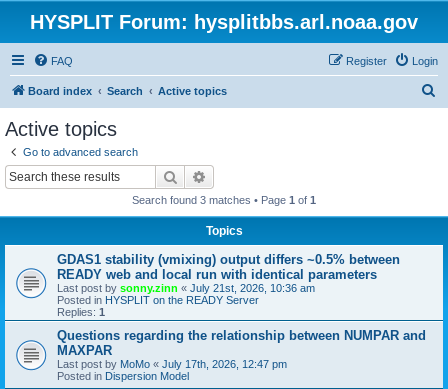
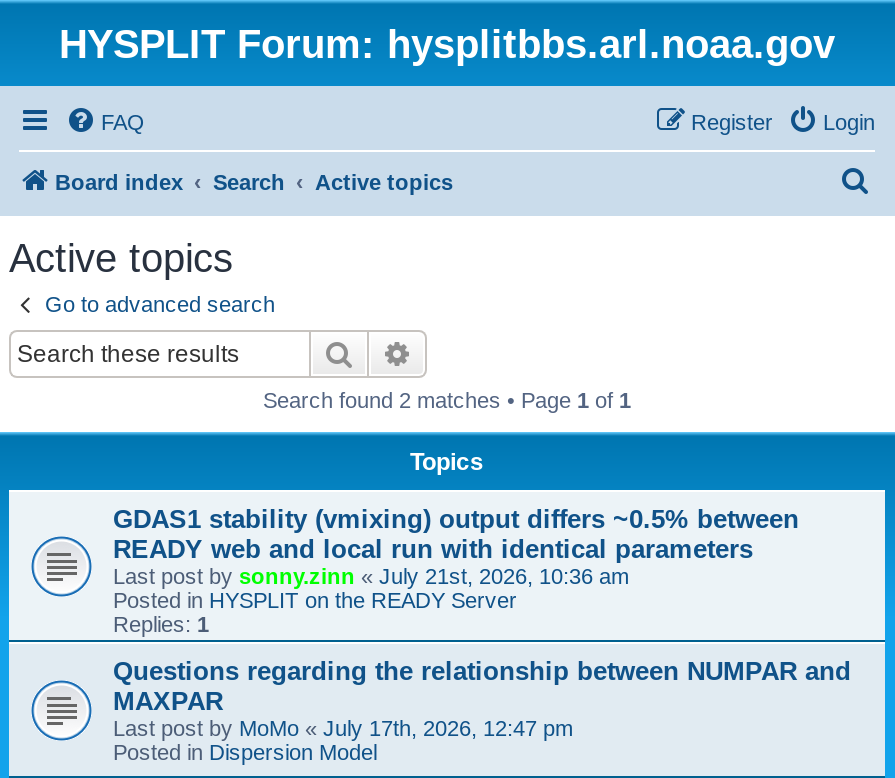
[132,193,316,205] Search found 3 matches • Page 1 of 1 -> [263,387,631,411] Search found 2 matches • Page 1 of 1

